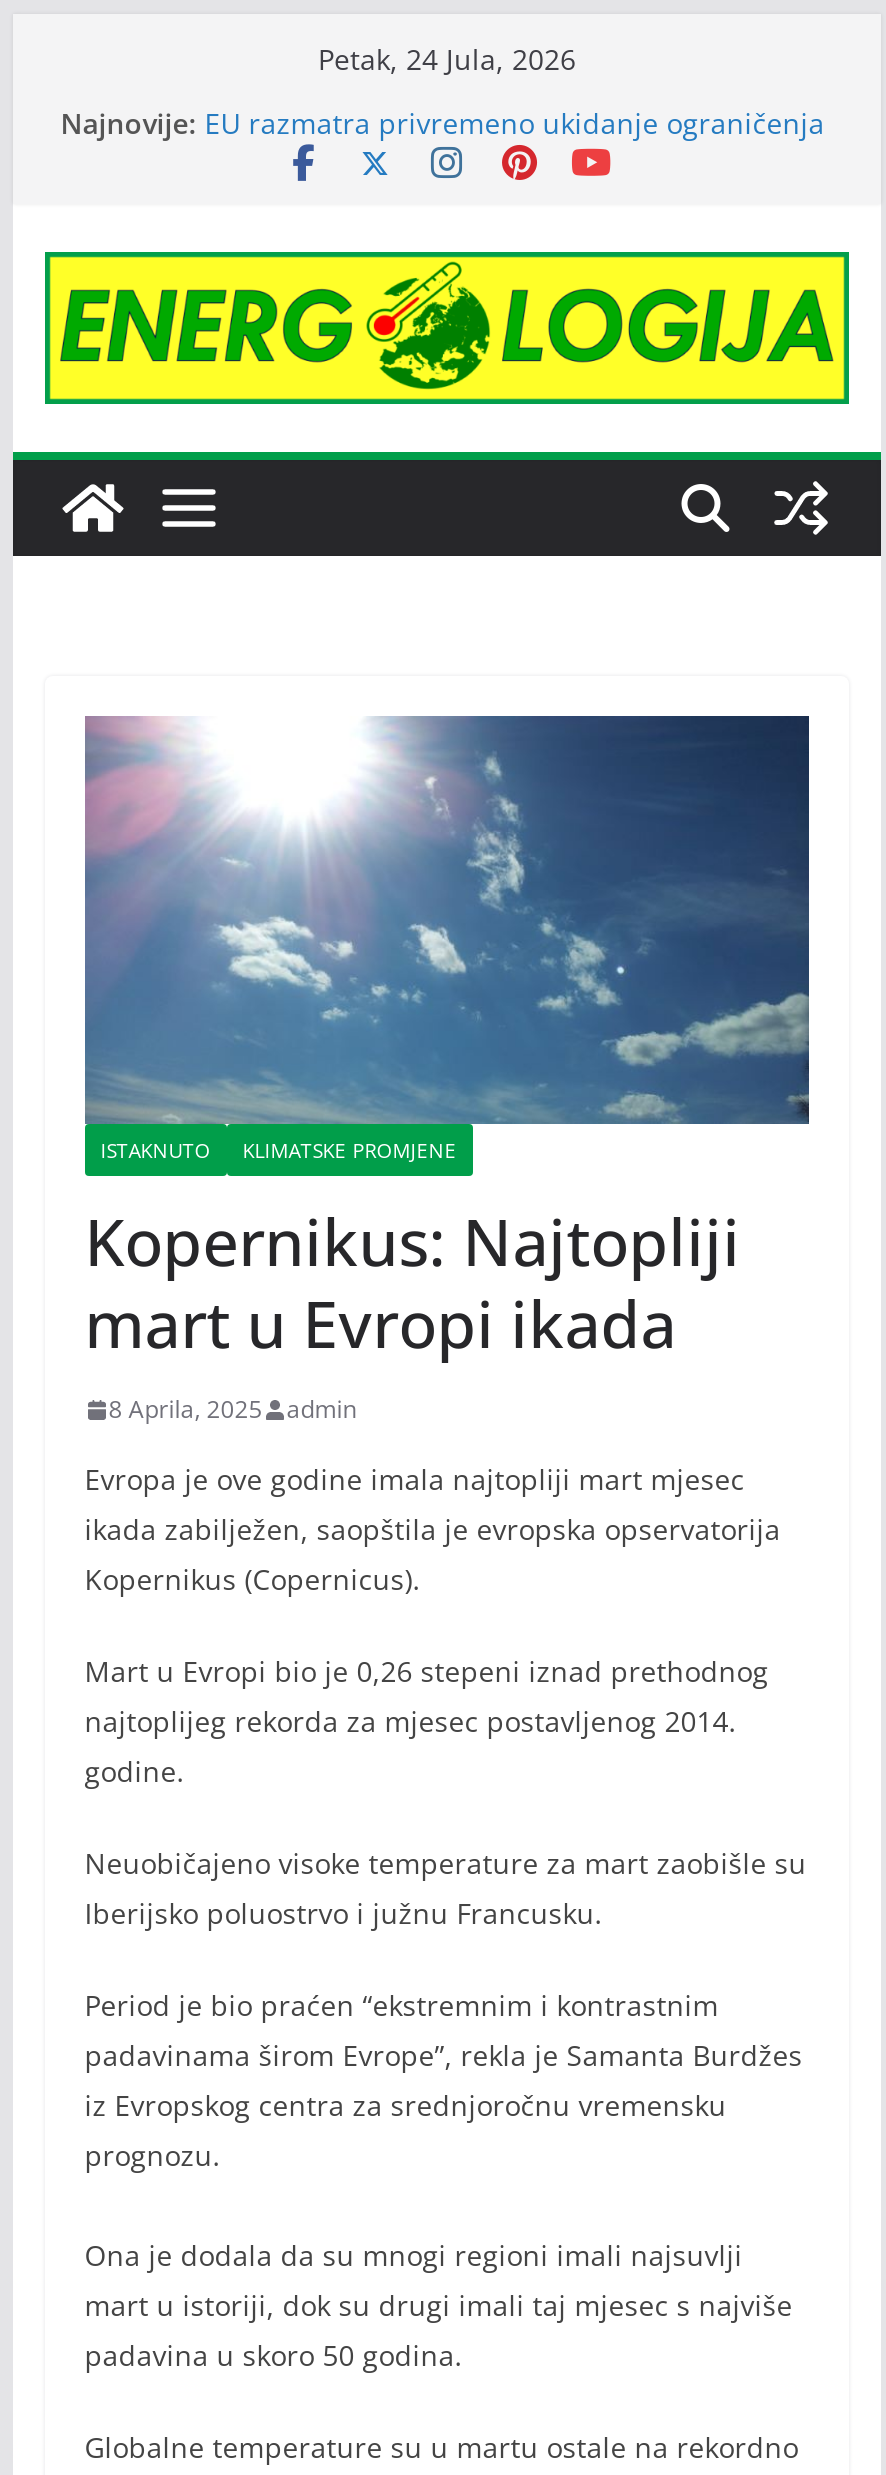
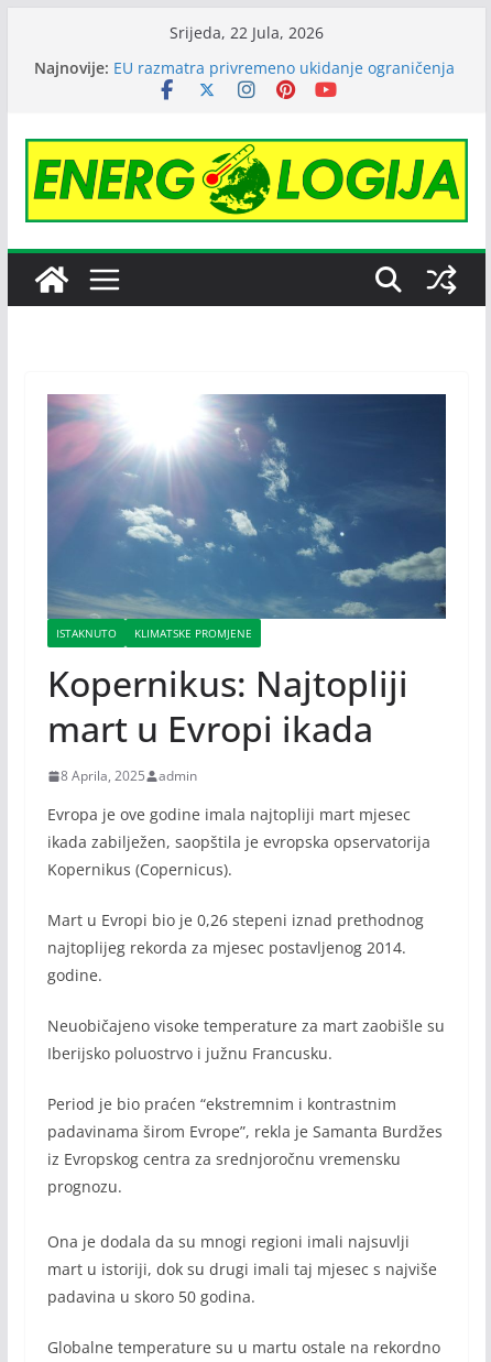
[318,40,576,78] Petak, 24 Jula, 2026 -> [170,22,324,43] Srijeda, 22 Jula, 2026

